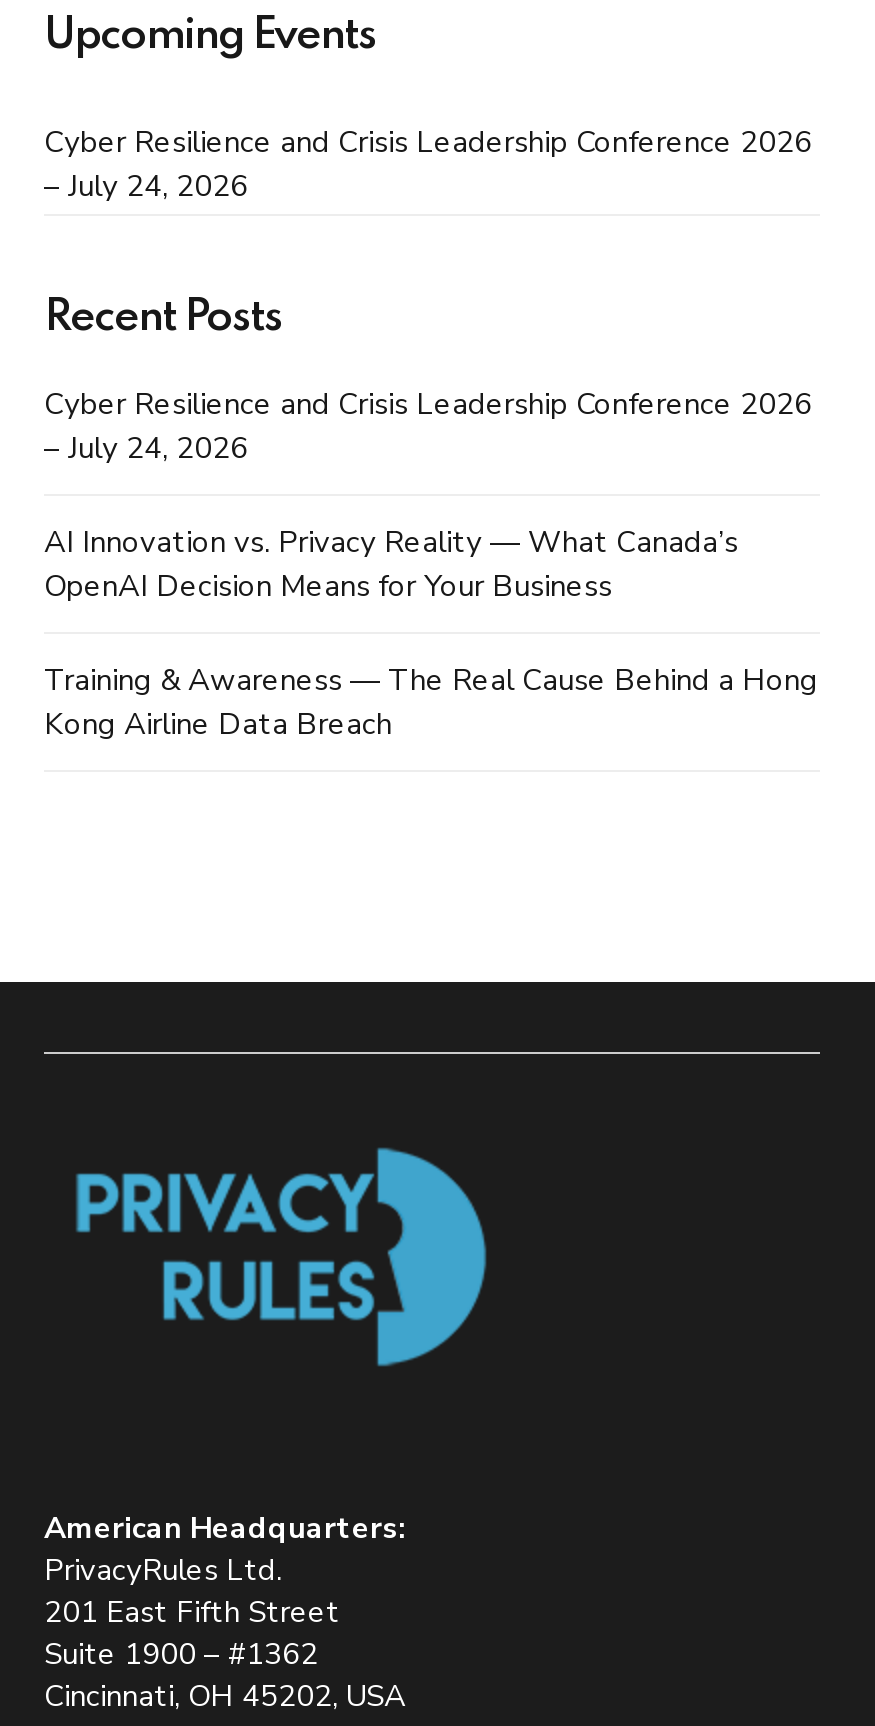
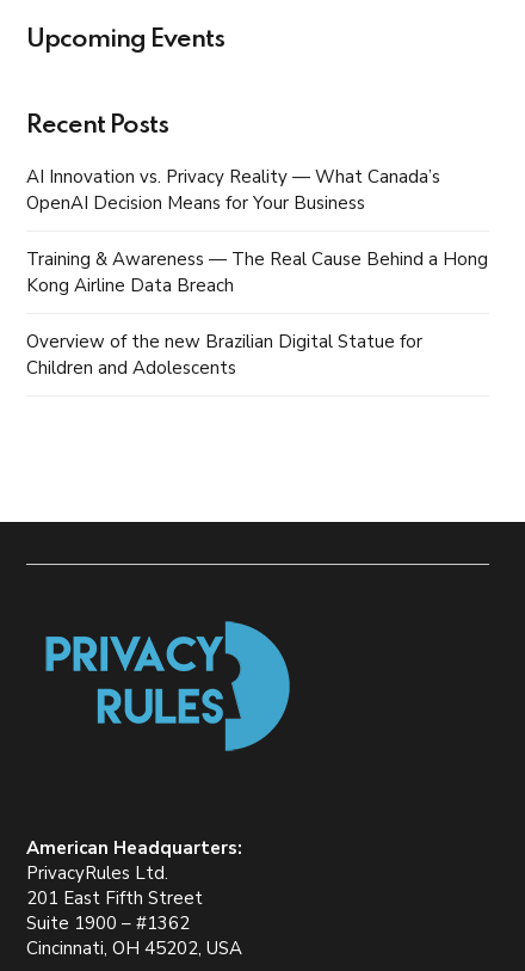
[44,123,812,207] Cyber Resilience and Crisis Leadership Conference 2026 | – July 24, 2026 -> none
[44,384,812,468] Cyber Resilience and Crisis Leadership Conference 2026 | – July 24, 2026 -> none
moved [44,522,818,744] -> [26,165,488,297]: AI Innovation vs. Privacy Reality — What Canada’s | OpenAI Decision Means for Your Business | Training & Awareness — The Real Cause Behind a Hong | Kong Airline Data Breach
none -> [26,330,422,380] Overview of the new Brazilian Digital Statue for | Children and Adolescents

